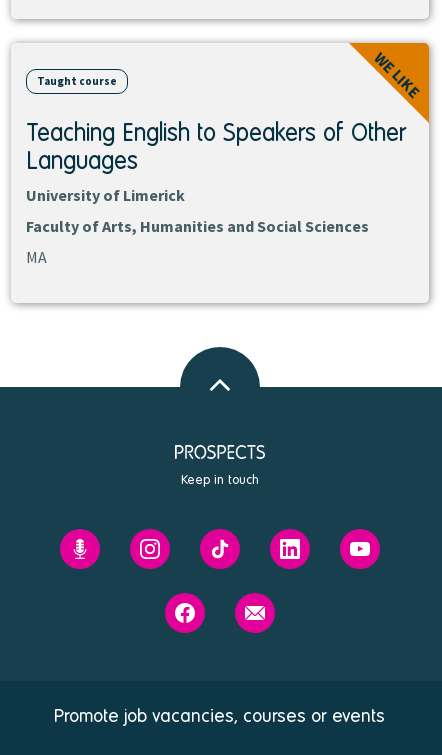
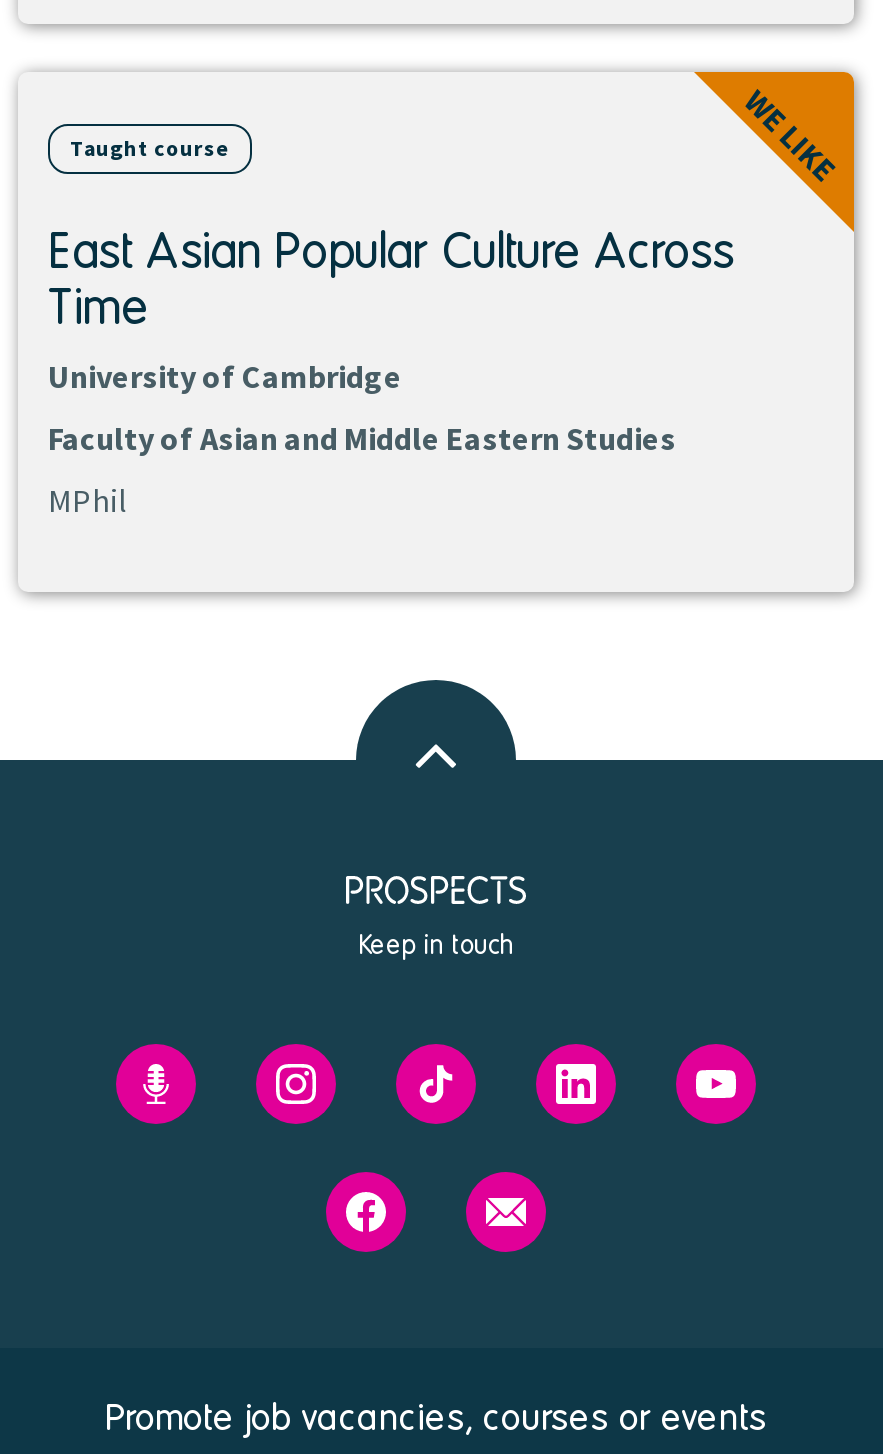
[26,117,407,205] Teaching English to Speakers of Other | Languages | University of Limerick -> [48,220,734,396] East Asian Popular Culture Across | Time | University of Cambridge
[26,216,369,236] Faculty of Arts, Humanities and Social Sciences -> [48,418,676,458] Faculty of Asian and Middle Eastern Studies
[26,247,47,267] MA -> [48,480,128,520] MPhil

